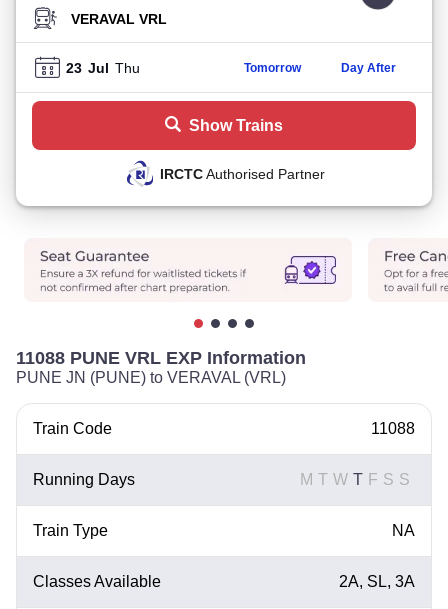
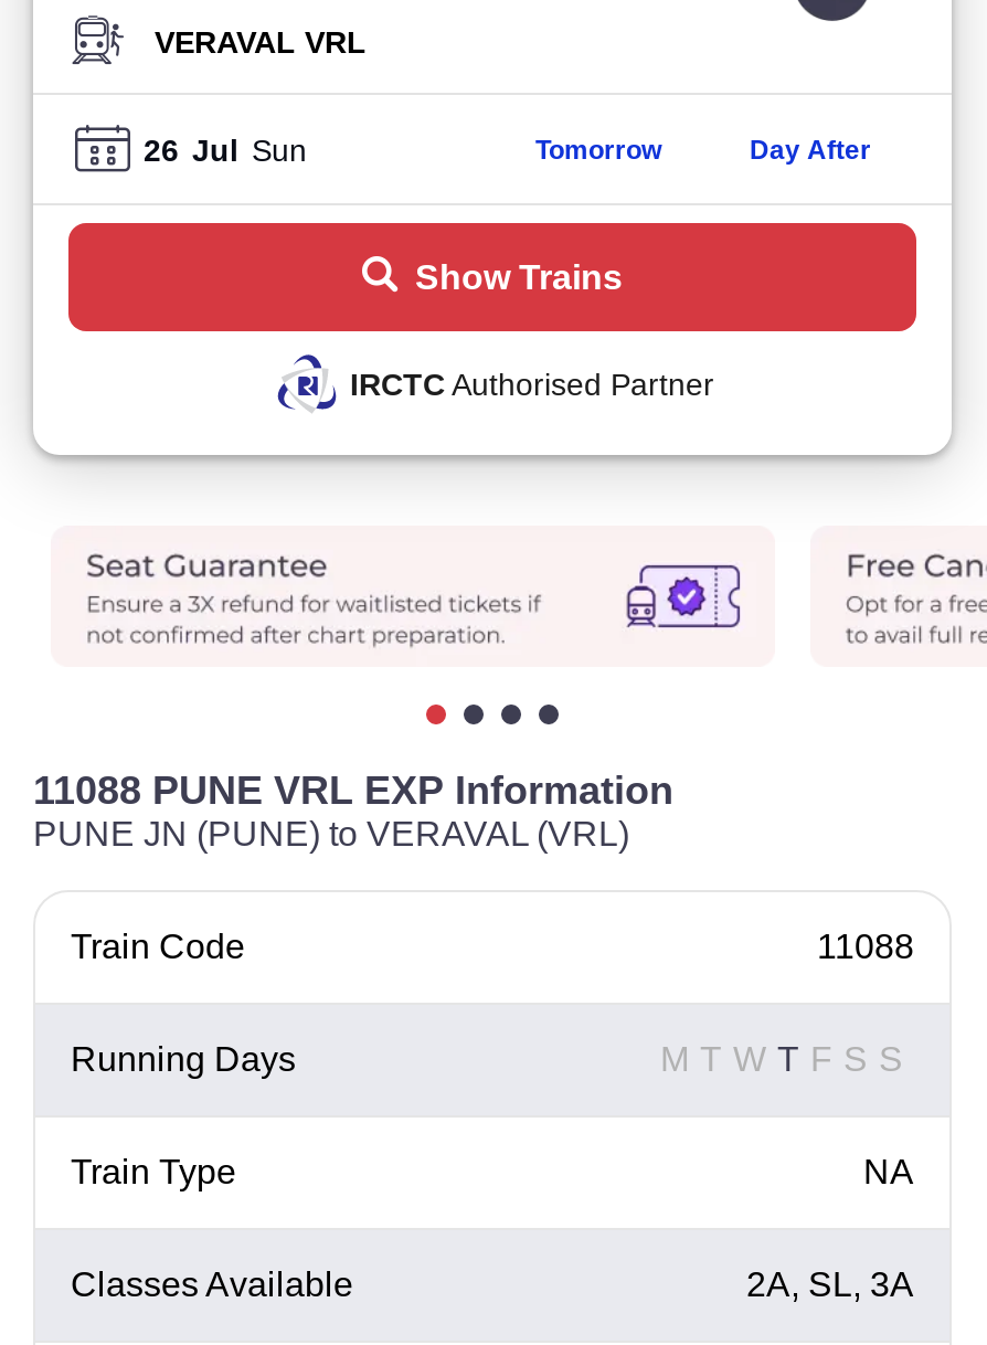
[66,59,140,75] 23 Jul Thu -> [144,131,307,167] 26 Jul Sun

